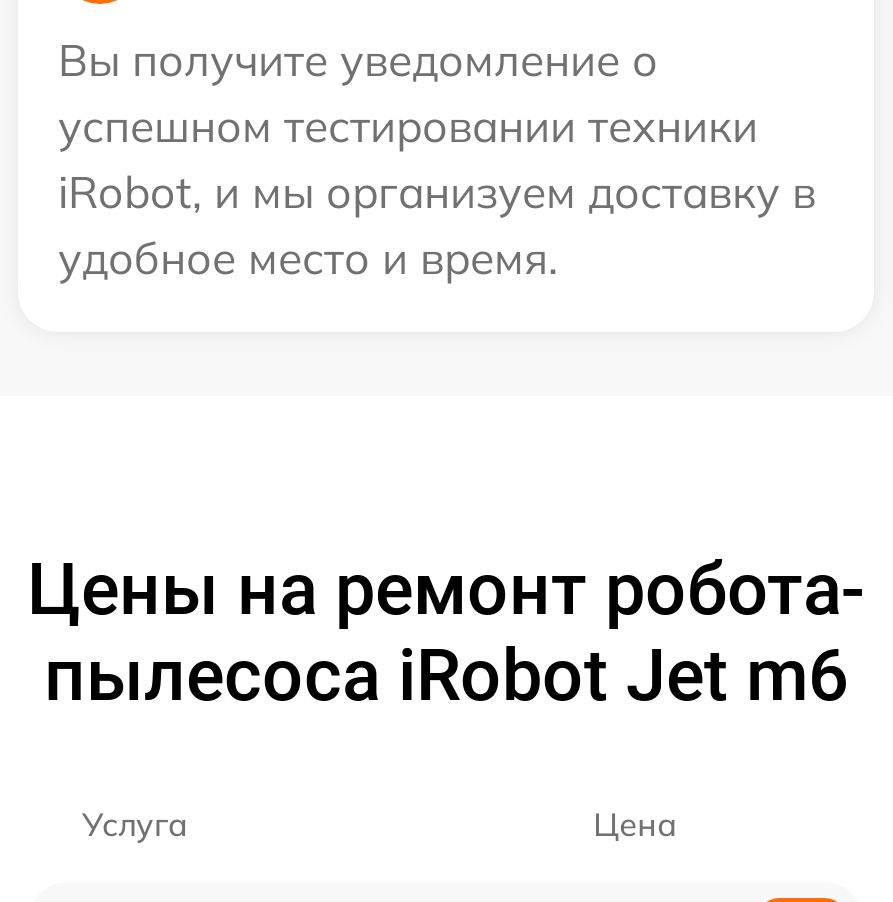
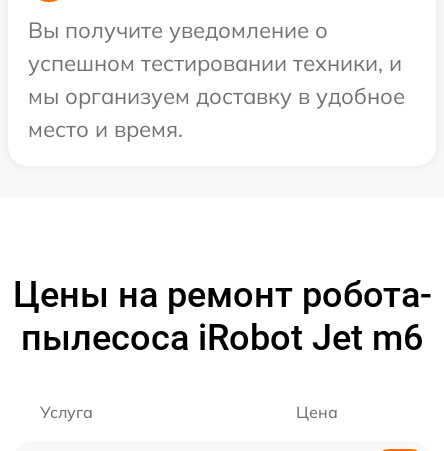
[58,98,816,286] успешном тестировании техники | iRobot, и мы организуем доставку в | удобное место и время. -> [28,49,405,143] успешном тестировании техники, и | мы организуем доставку в удобное | место и время.

